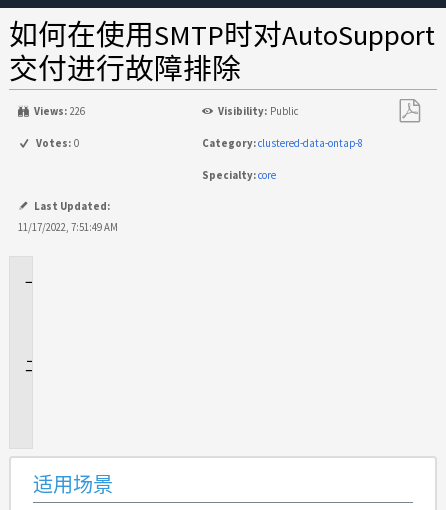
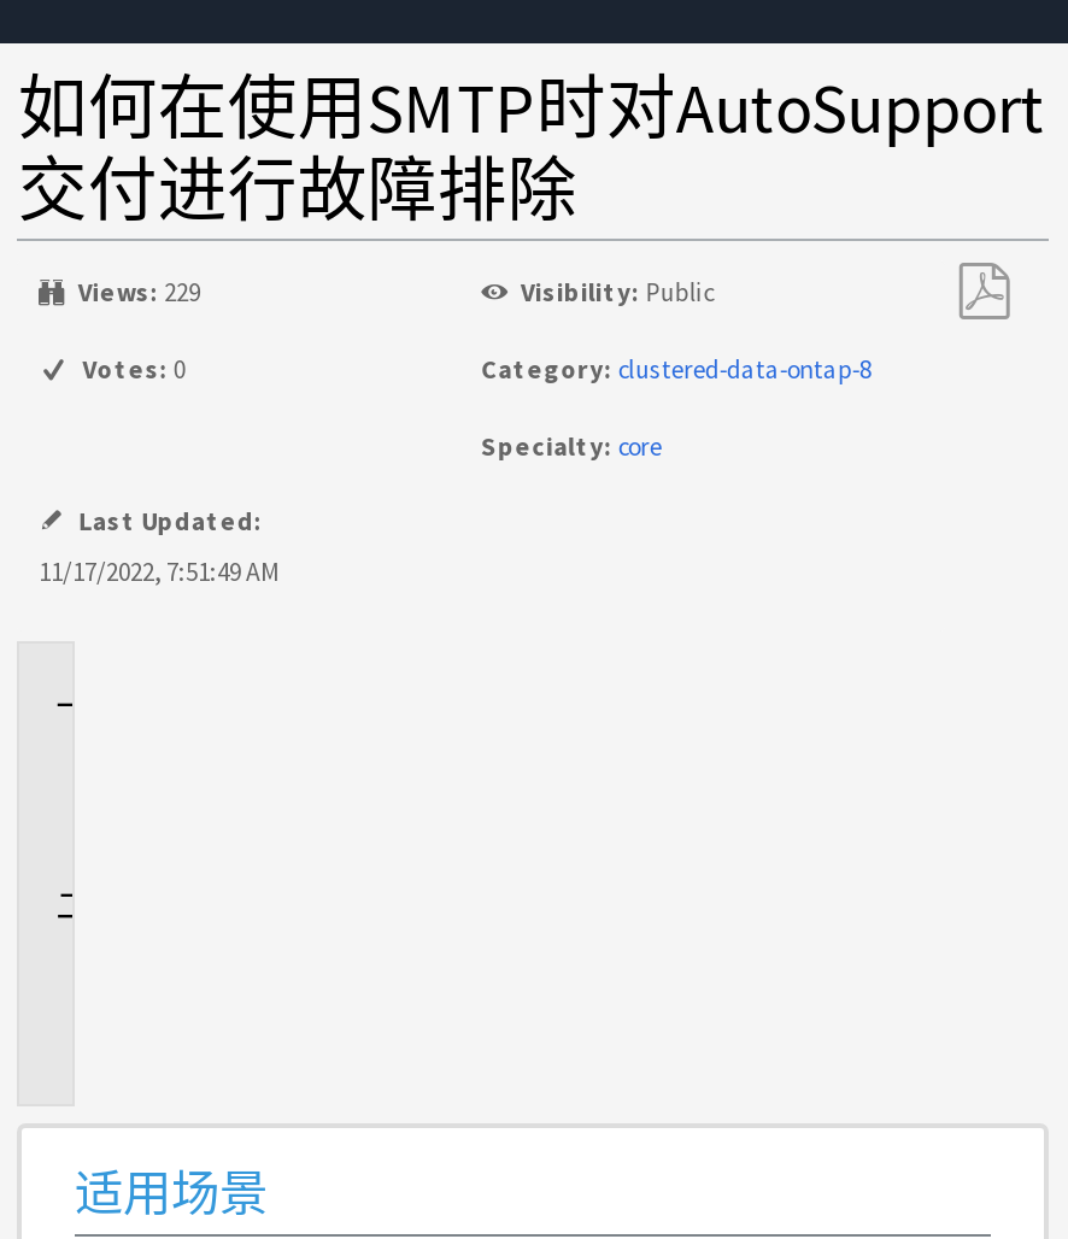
[34,104,85,118] Views: 226 -> [78,275,200,309] Views: 229

